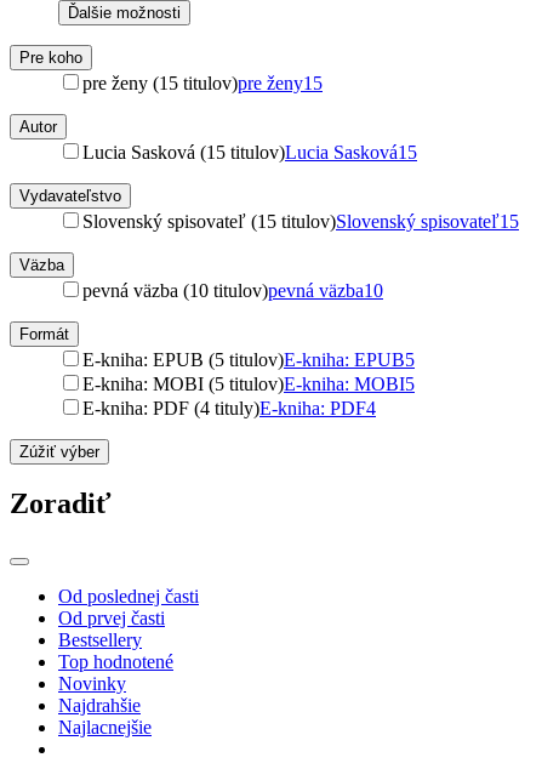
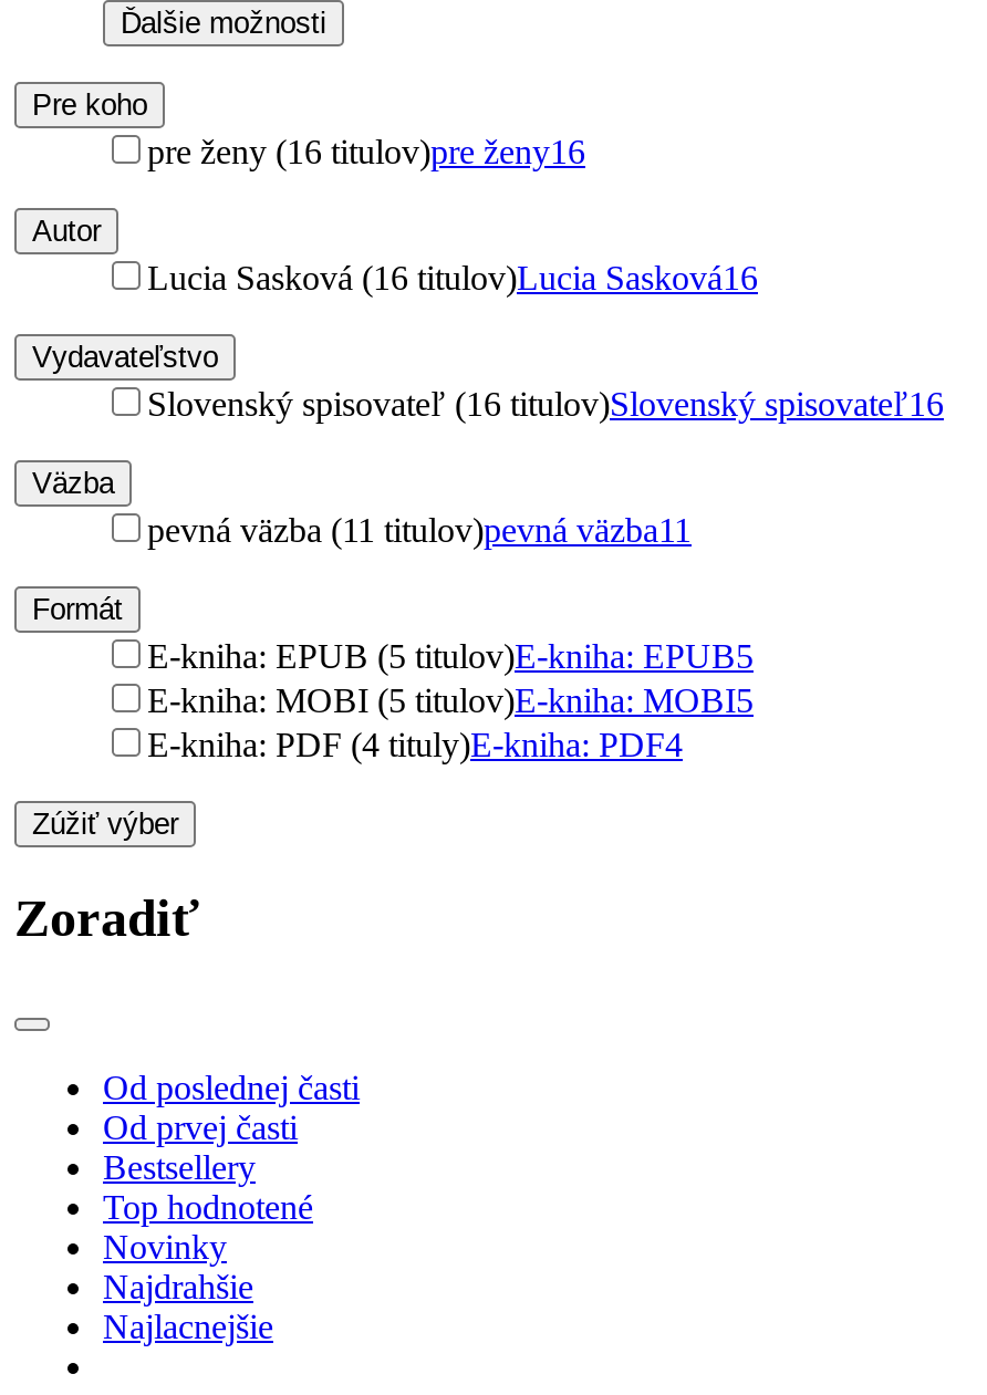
[82,72,323,93] pre ženy (15 titulov)pre ženy15 -> [147,132,585,169] pre ženy (16 titulov)pre ženy16
[82,141,417,162] Lucia Sasková (15 titulov)Lucia Sasková15 -> [147,258,758,296] Lucia Sasková (16 titulov)Lucia Sasková16
[82,211,519,231] Slovenský spisovateľ (15 titulov)Slovenský spisovateľ15 -> [147,384,944,422] Slovenský spisovateľ (16 titulov)Slovenský spisovateľ16
[82,280,383,300] pevná väzba (10 titulov)pevná väzba10 -> [147,510,692,548] pevná väzba (11 titulov)pevná väzba11

